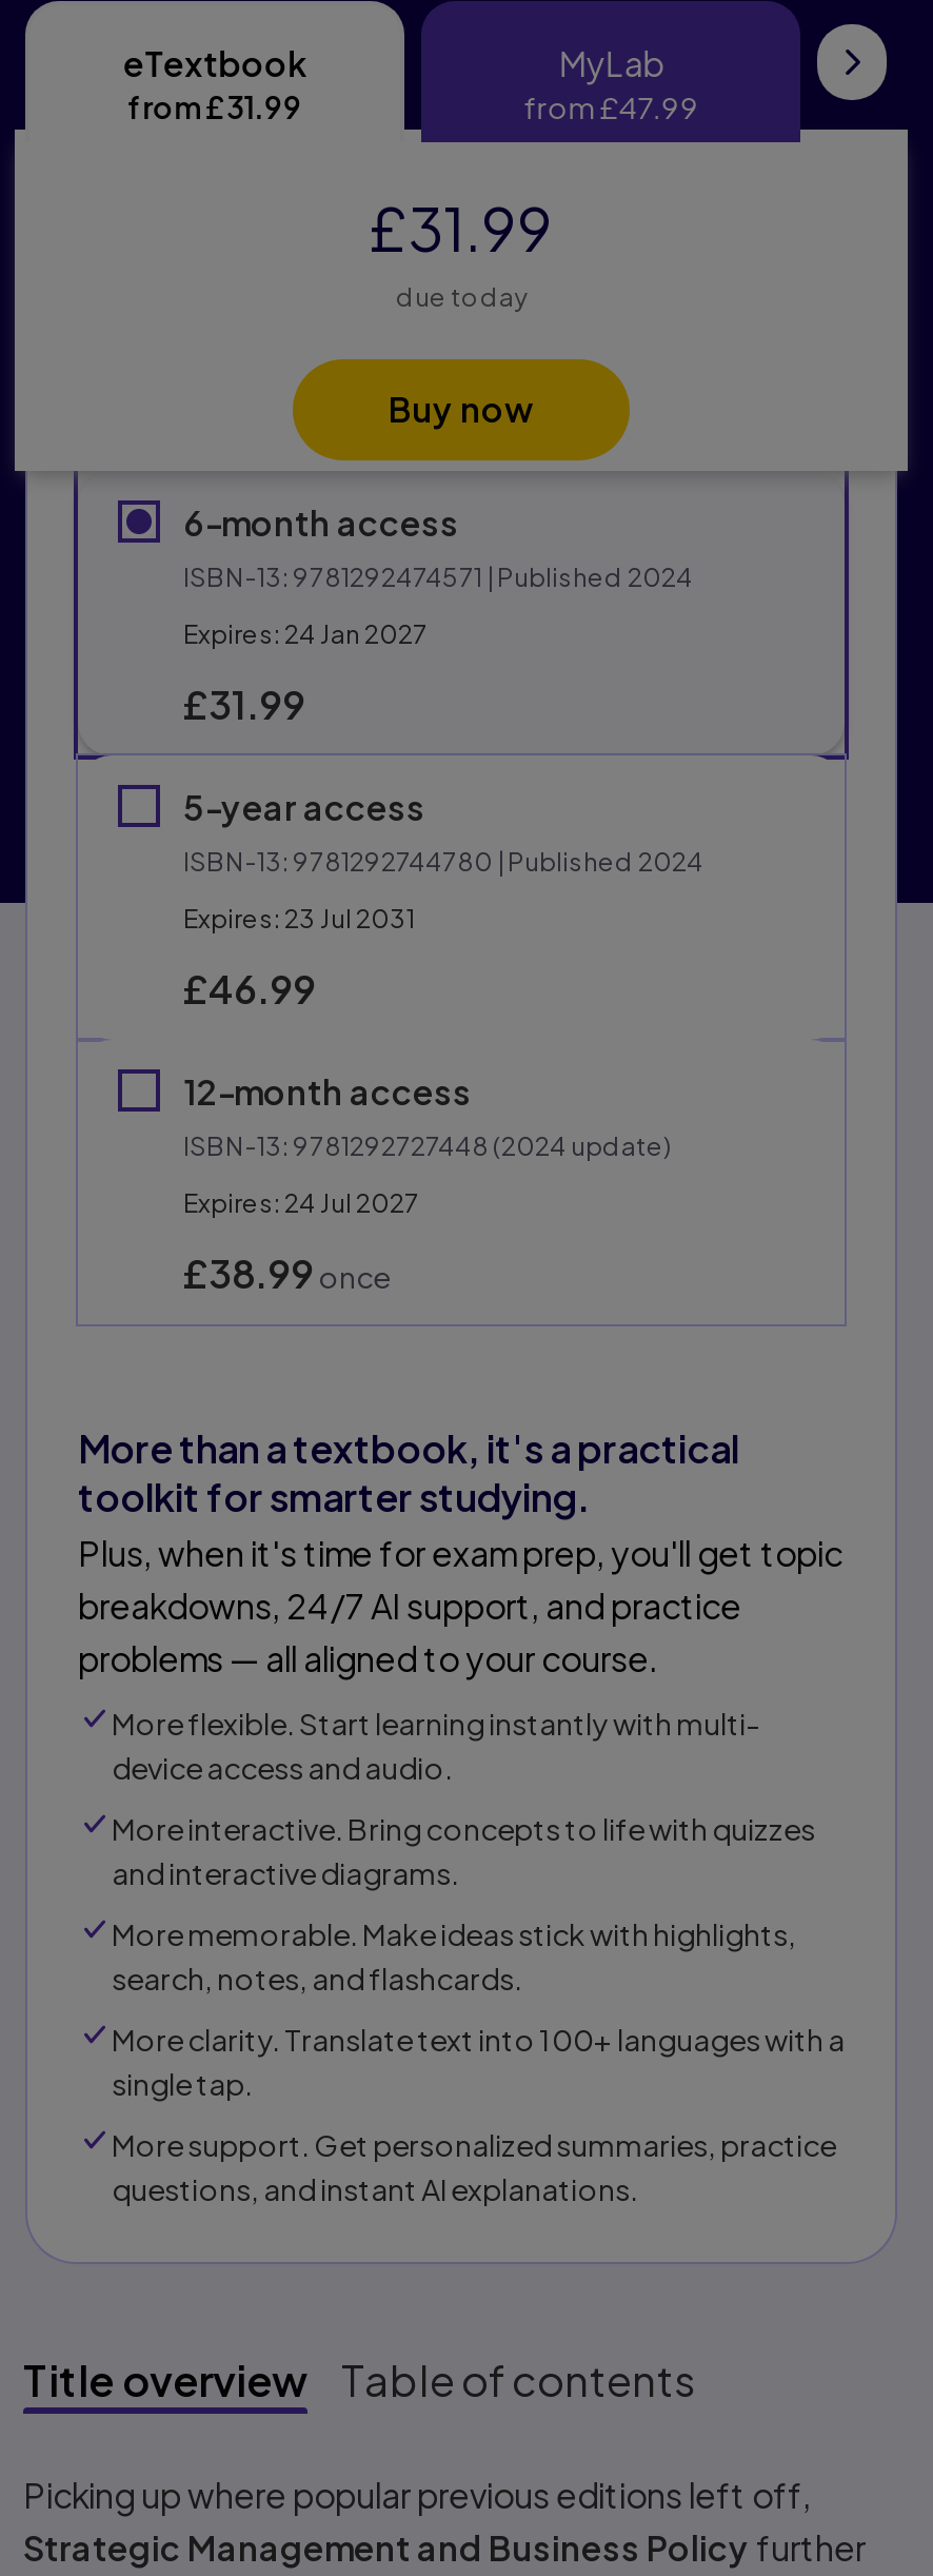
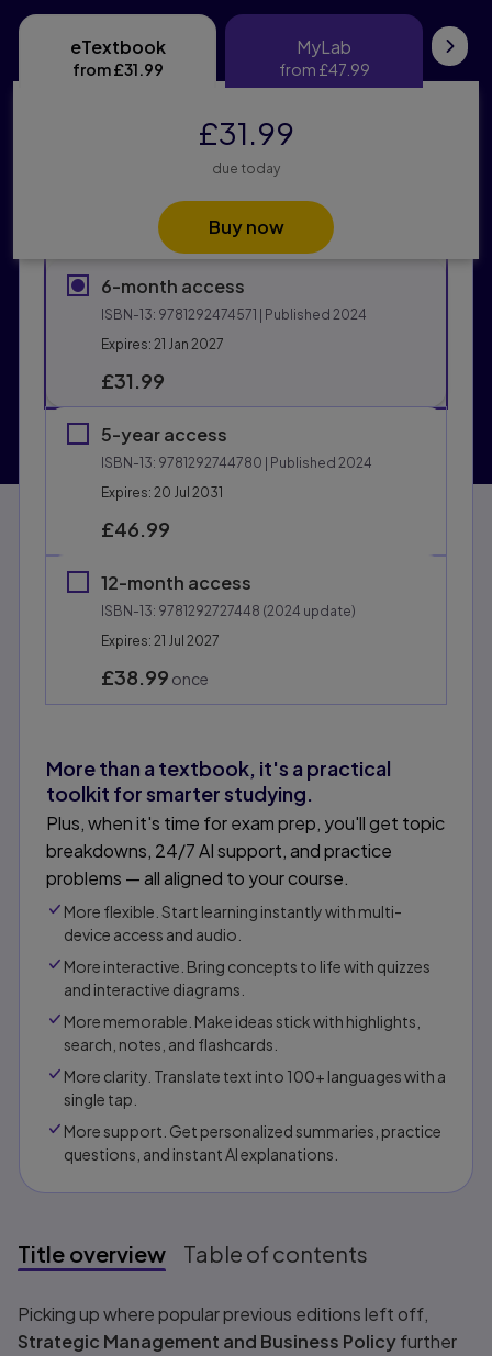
[183,618,428,650] Expires: 24 Jan 2027 -> [101,336,224,352] Expires: 21 Jan 2027
[183,903,415,935] Expires: 23 Jul 2031 -> [101,484,223,501] Expires: 20 Jul 2031
[183,1187,419,1219] Expires: 24 Jul 2027 -> [101,632,220,649] Expires: 21 Jul 2027

